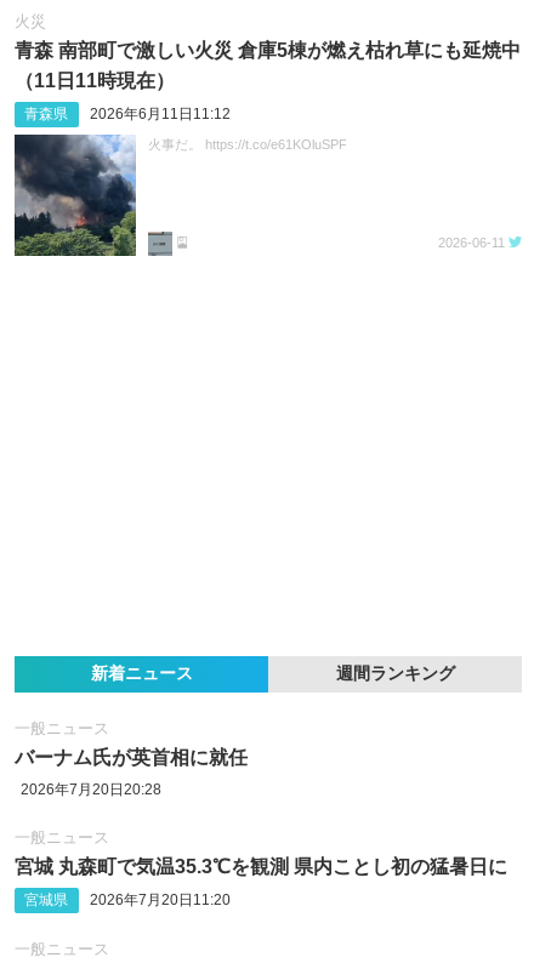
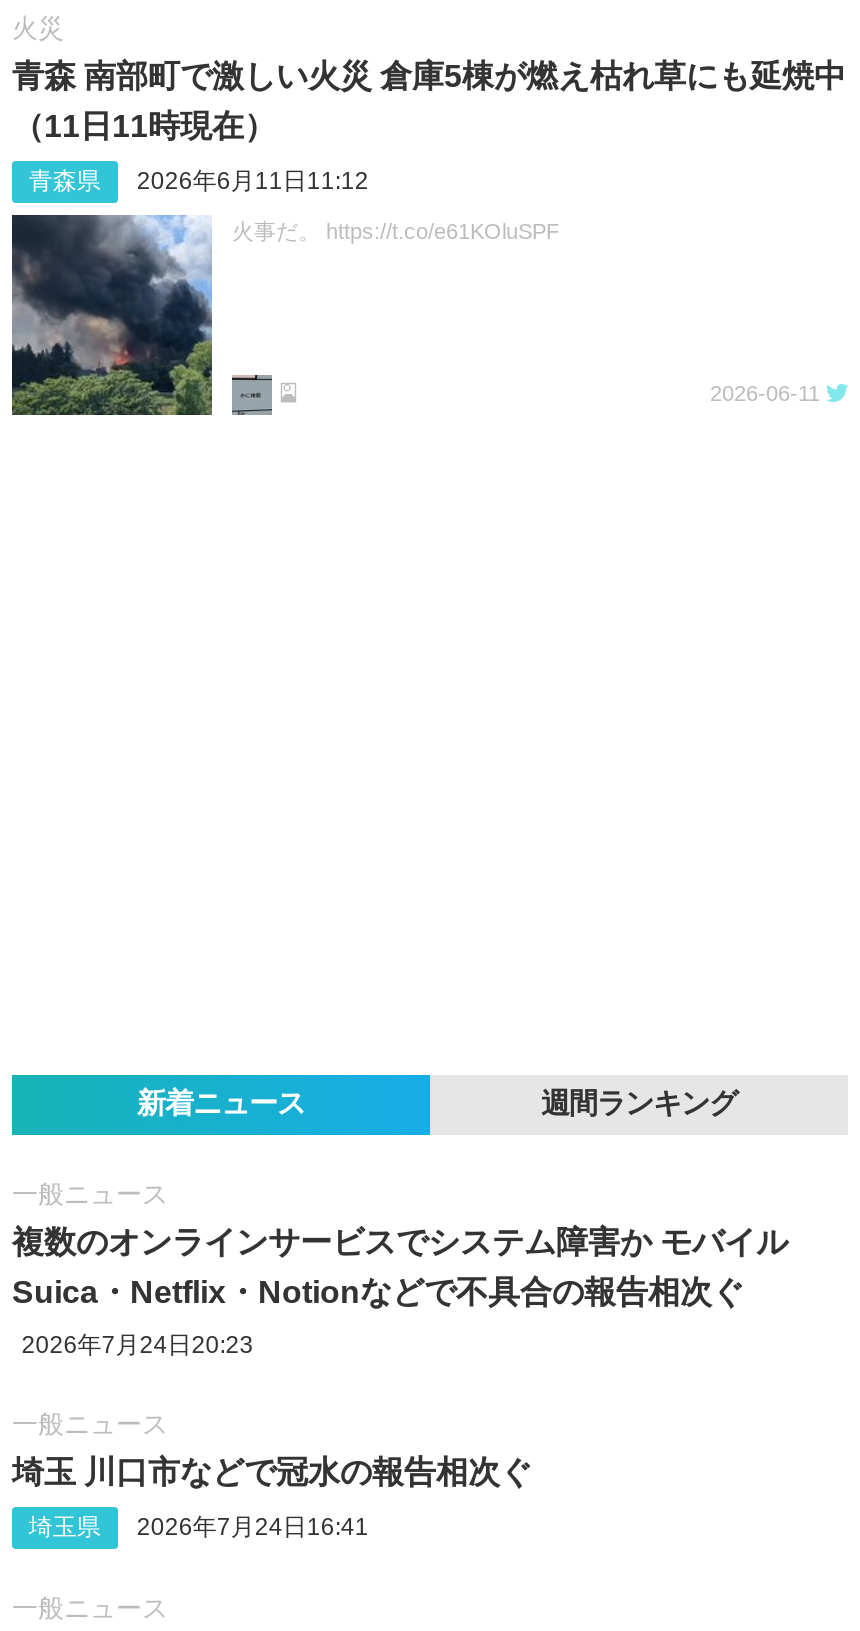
[15,747,248,798] バーナム氏が英首相に就任 | 2026年7月20日20:28 -> [12,1225,788,1359] 複数のオンラインサービスでシステム障害か モバイル | Suica・Netflix・Notionなどで不具合の報告相次ぐ | 2026年7月24日20:23
[15,856,507,877] 宮城 丸森町で気温35.3℃を観測 県内ことし初の猛暑日に -> [12,1455,532,1489] 埼玉 川口市などで冠水の報告相次ぐ
[25,891,231,908] 宮城県 | 2026年7月20日11:20 -> [29,1513,369,1541] 埼玉県 | 2026年7月24日16:41

